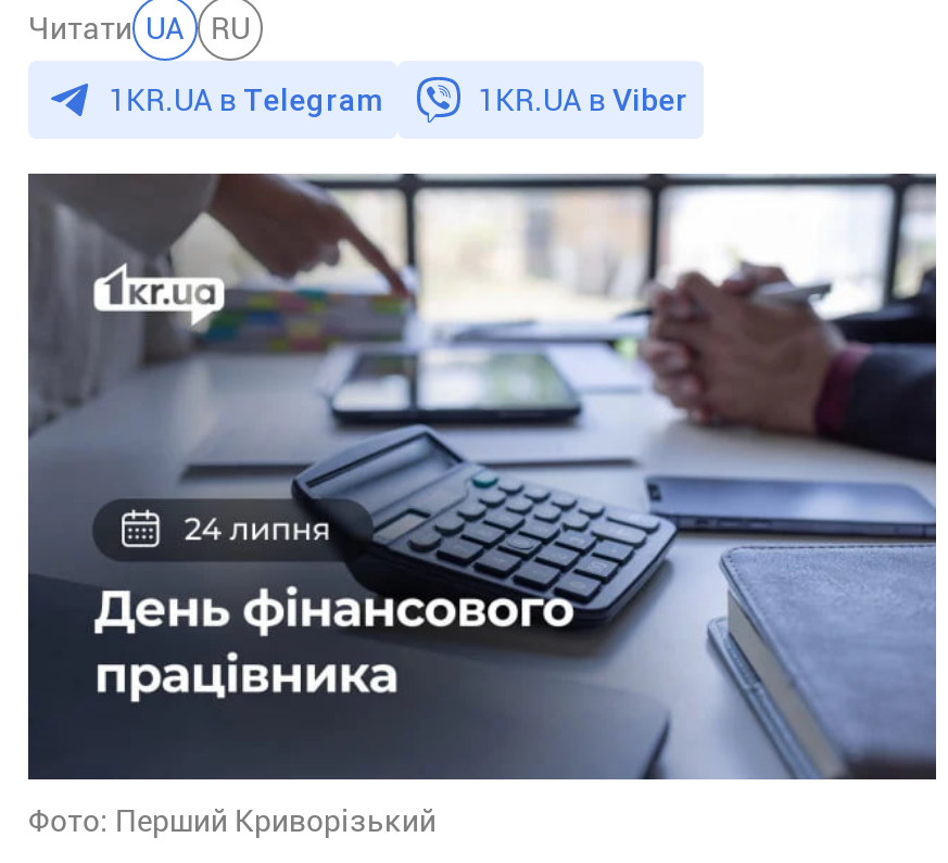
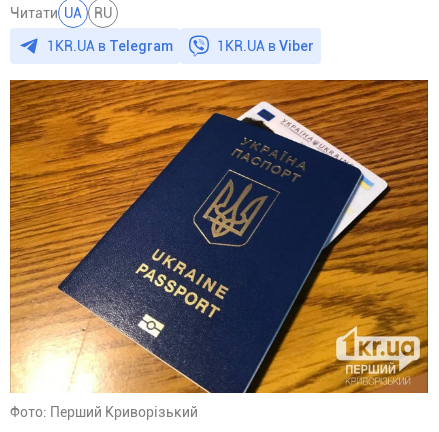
[26,172,938,782] [image] -> [9,79,429,394] [image]

